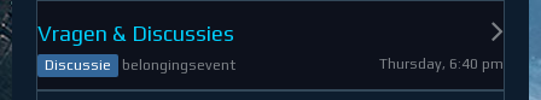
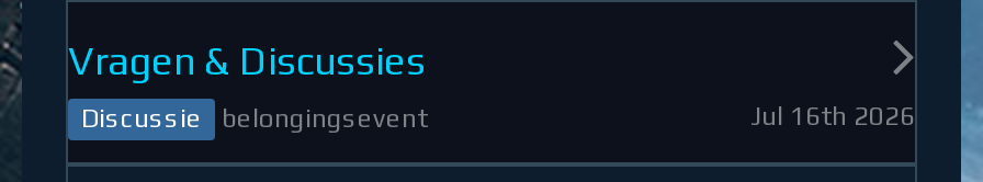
[379,56,504,72] Thursday, 6:40 pm -> [750,101,915,132] Jul 16th 2026

